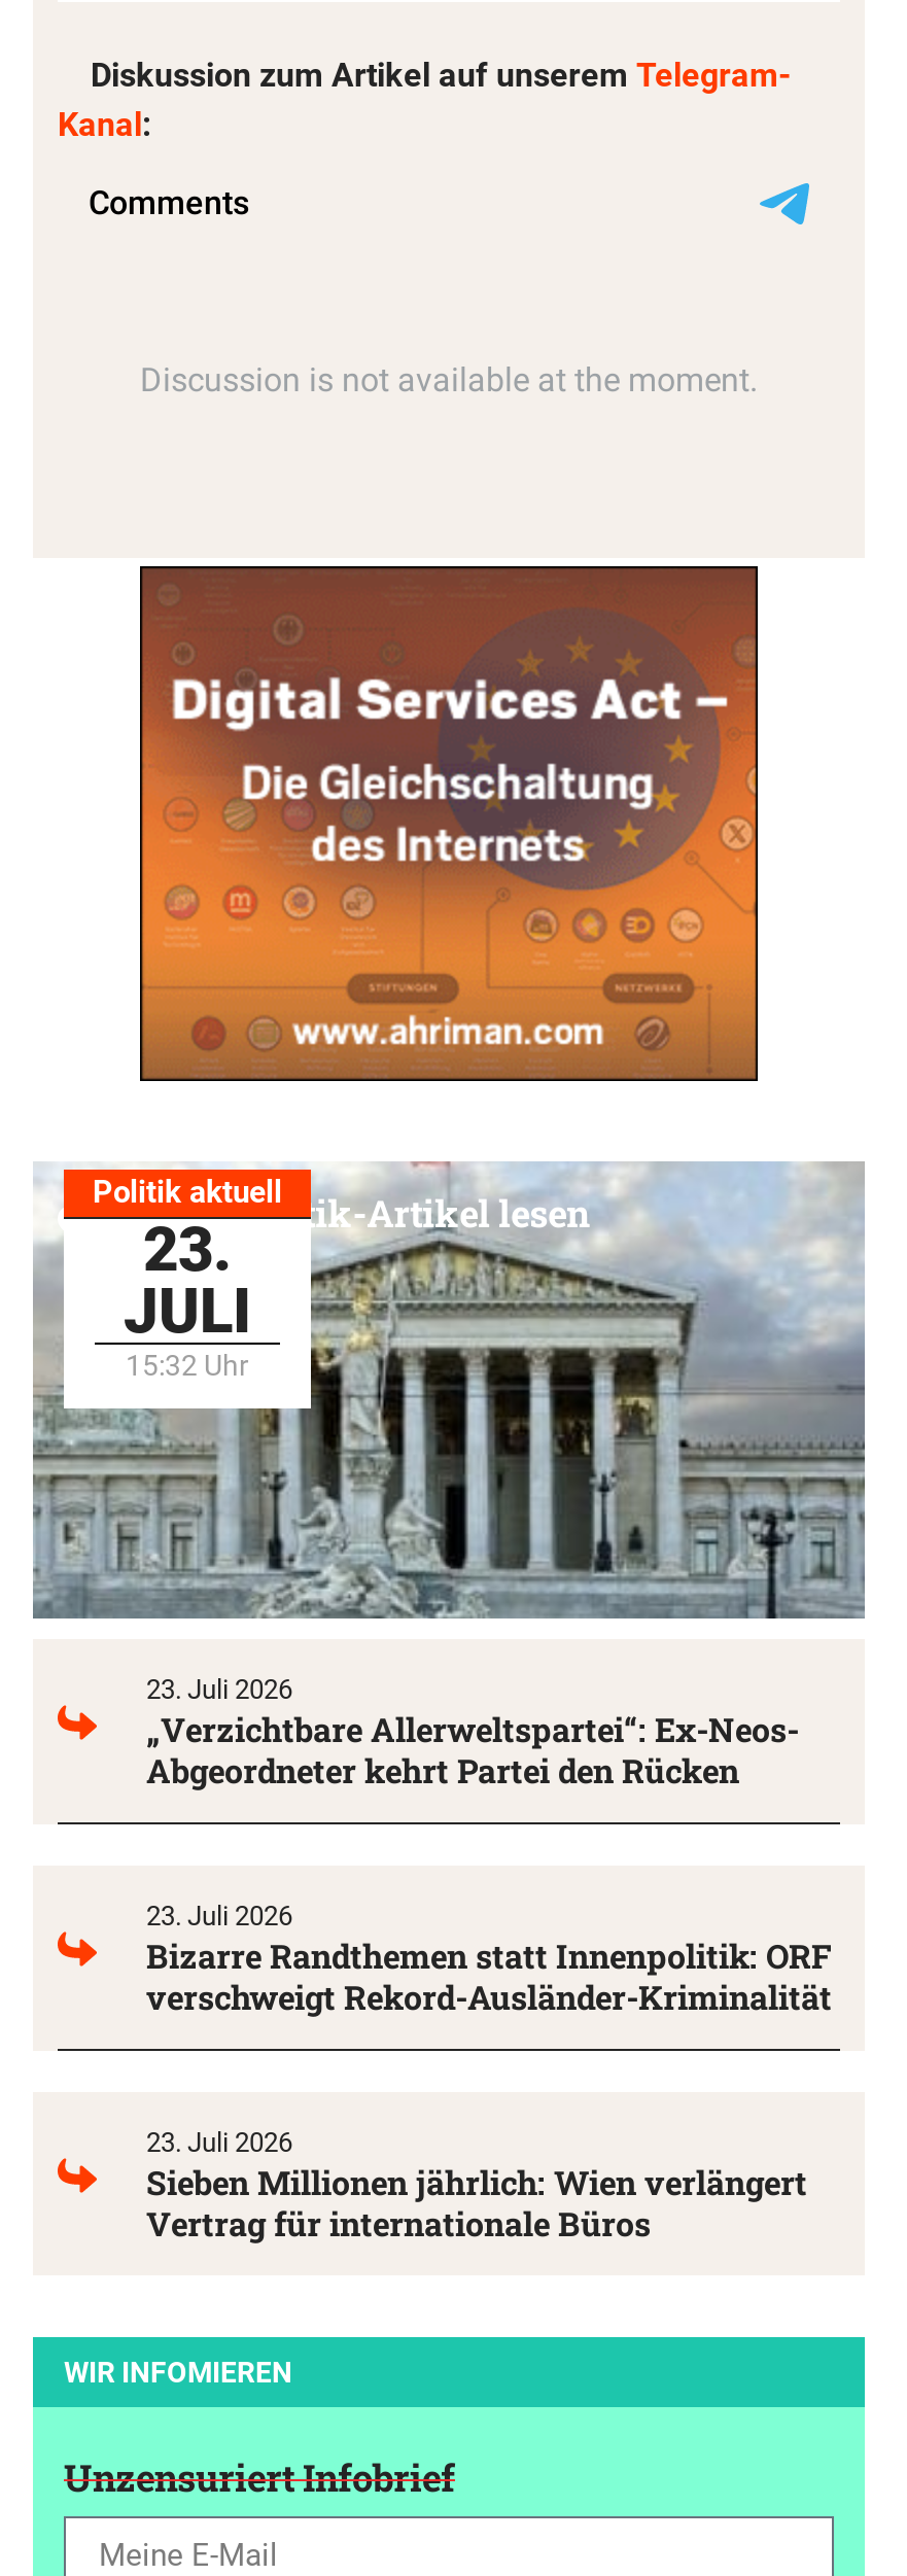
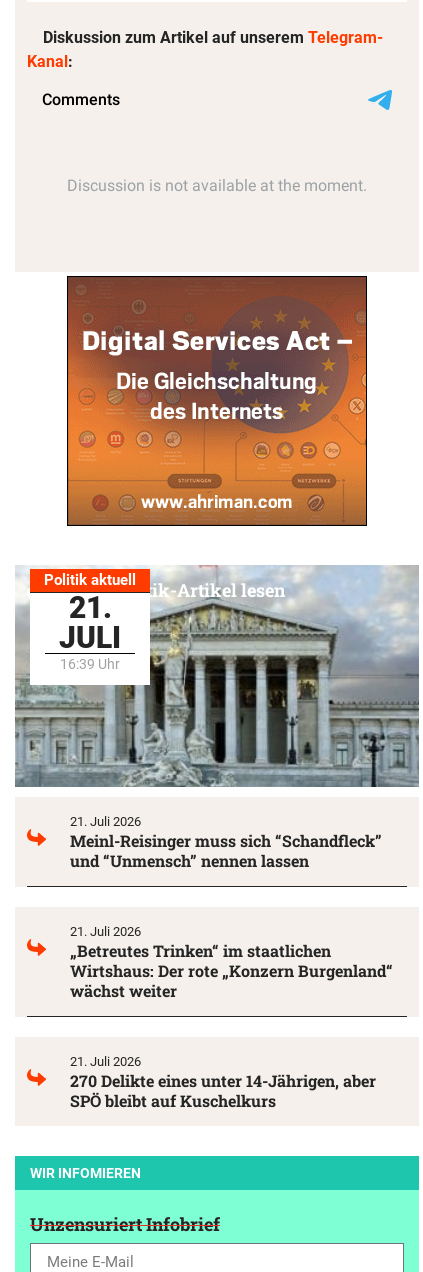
[143,1212,232,1284] 23. -> [68,590,111,625] 21.
[126,1348,249,1381] 15:32 Uhr -> [60,656,120,672] 16:39 Uhr
[146,1674,799,1791] 23. Juli 2026 | „Verzichtbare Allerweltspartei“: Ex-Neos- | Abgeordneter kehrt Partei den Rücken -> [70,814,382,871] 21. Juli 2026 | Meinl-Reisinger muss sich “Schandfleck” | und “Unmensch” nennen lassen
[146,1900,832,2018] 23. Juli 2026 | Bizarre Randthemen statt Innenpolitik: ORF | verschweigt Rekord-Ausländer-Kriminalität -> [70,924,393,1001] 21. Juli 2026 | „Betreutes Trinken“ im staatlichen | Wirtshaus: Der rote „Konzern Burgenland“ | wächst weiter
[146,2127,807,2244] 23. Juli 2026 | Sieben Millionen jährlich: Wien verlängert | Vertrag für internationale Büros -> [70,1054,376,1111] 21. Juli 2026 | 270 Delikte eines unter 14-Jährigen, aber | SPÖ bleibt auf Kuschelkurs

